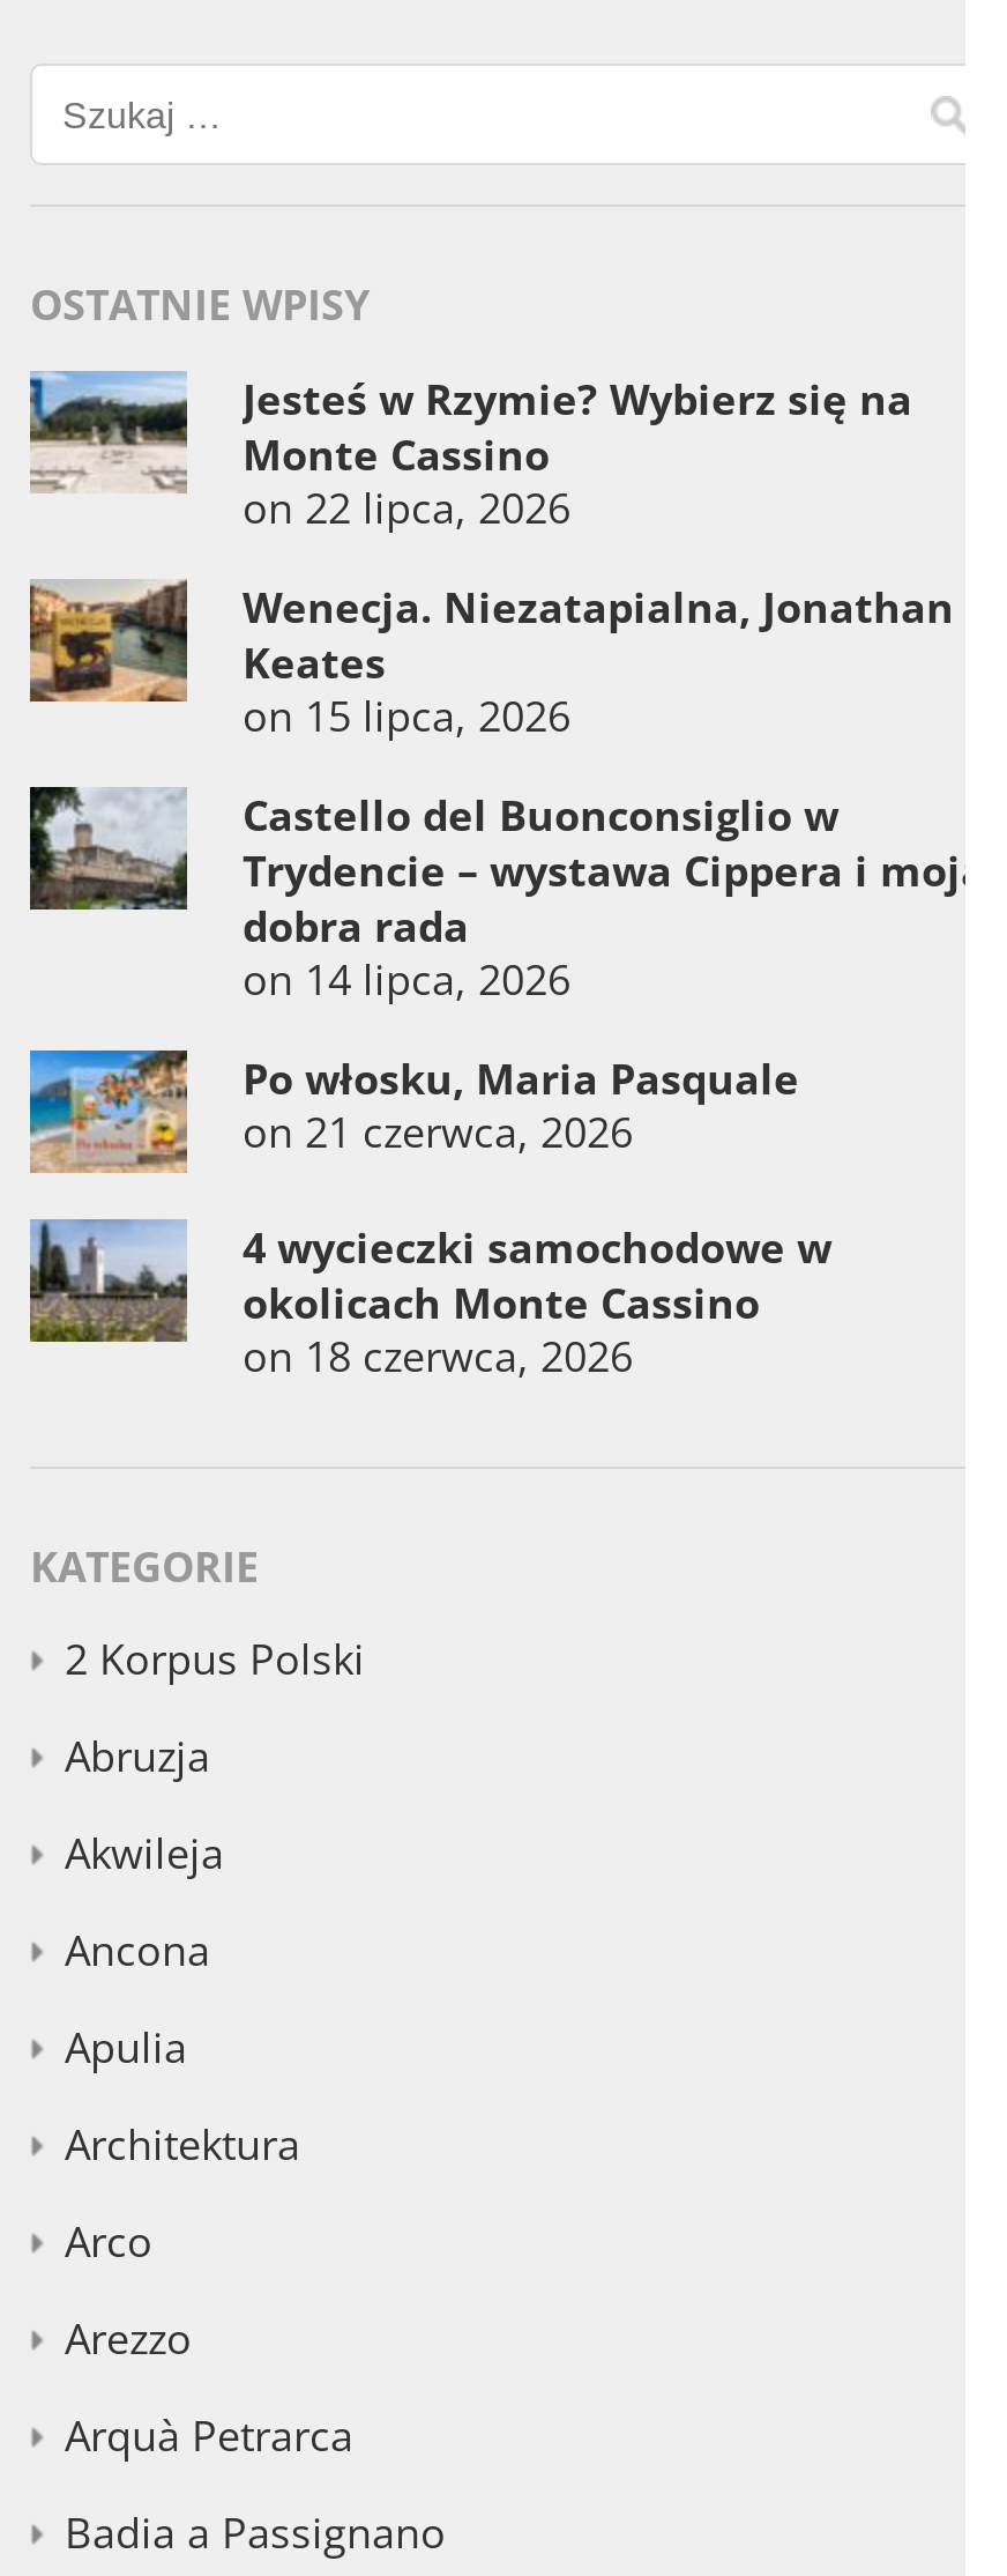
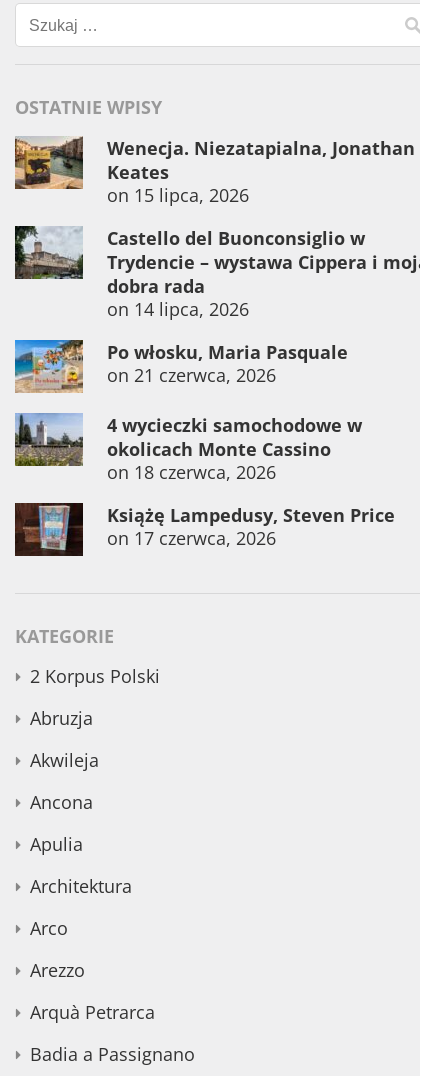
[28,371,912,535] [image] | Jesteś w Rzymie? Wybierz się na | Monte Cassino | on 22 lipca, 2026 -> none
moved [25,577,986,1383] -> [13,135,429,484]: [image] | Wenecja. Niezatapialna, Jonathan | Keates | ... | okolicach Monte Cassino | on 18 czerwca, 2026
none -> [14,502,395,557] [image] | Książę Lampedusy, Steven Price | on 17 czerwca, 2026

